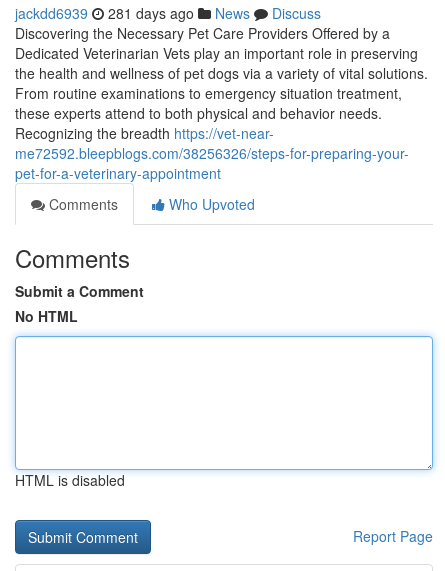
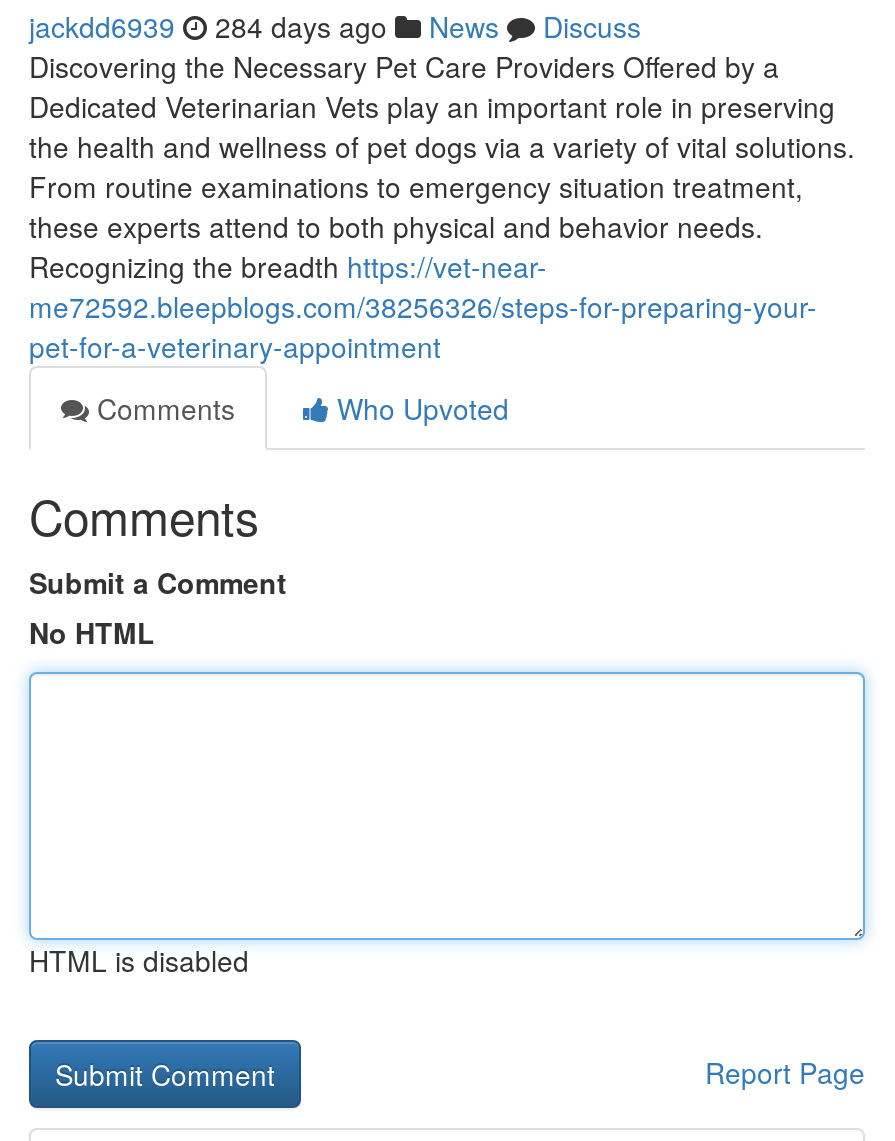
[15,3,321,23] jackdd6939 281 days ago News Discuss -> [29,6,641,46] jackdd6939 284 days ago News Discuss

